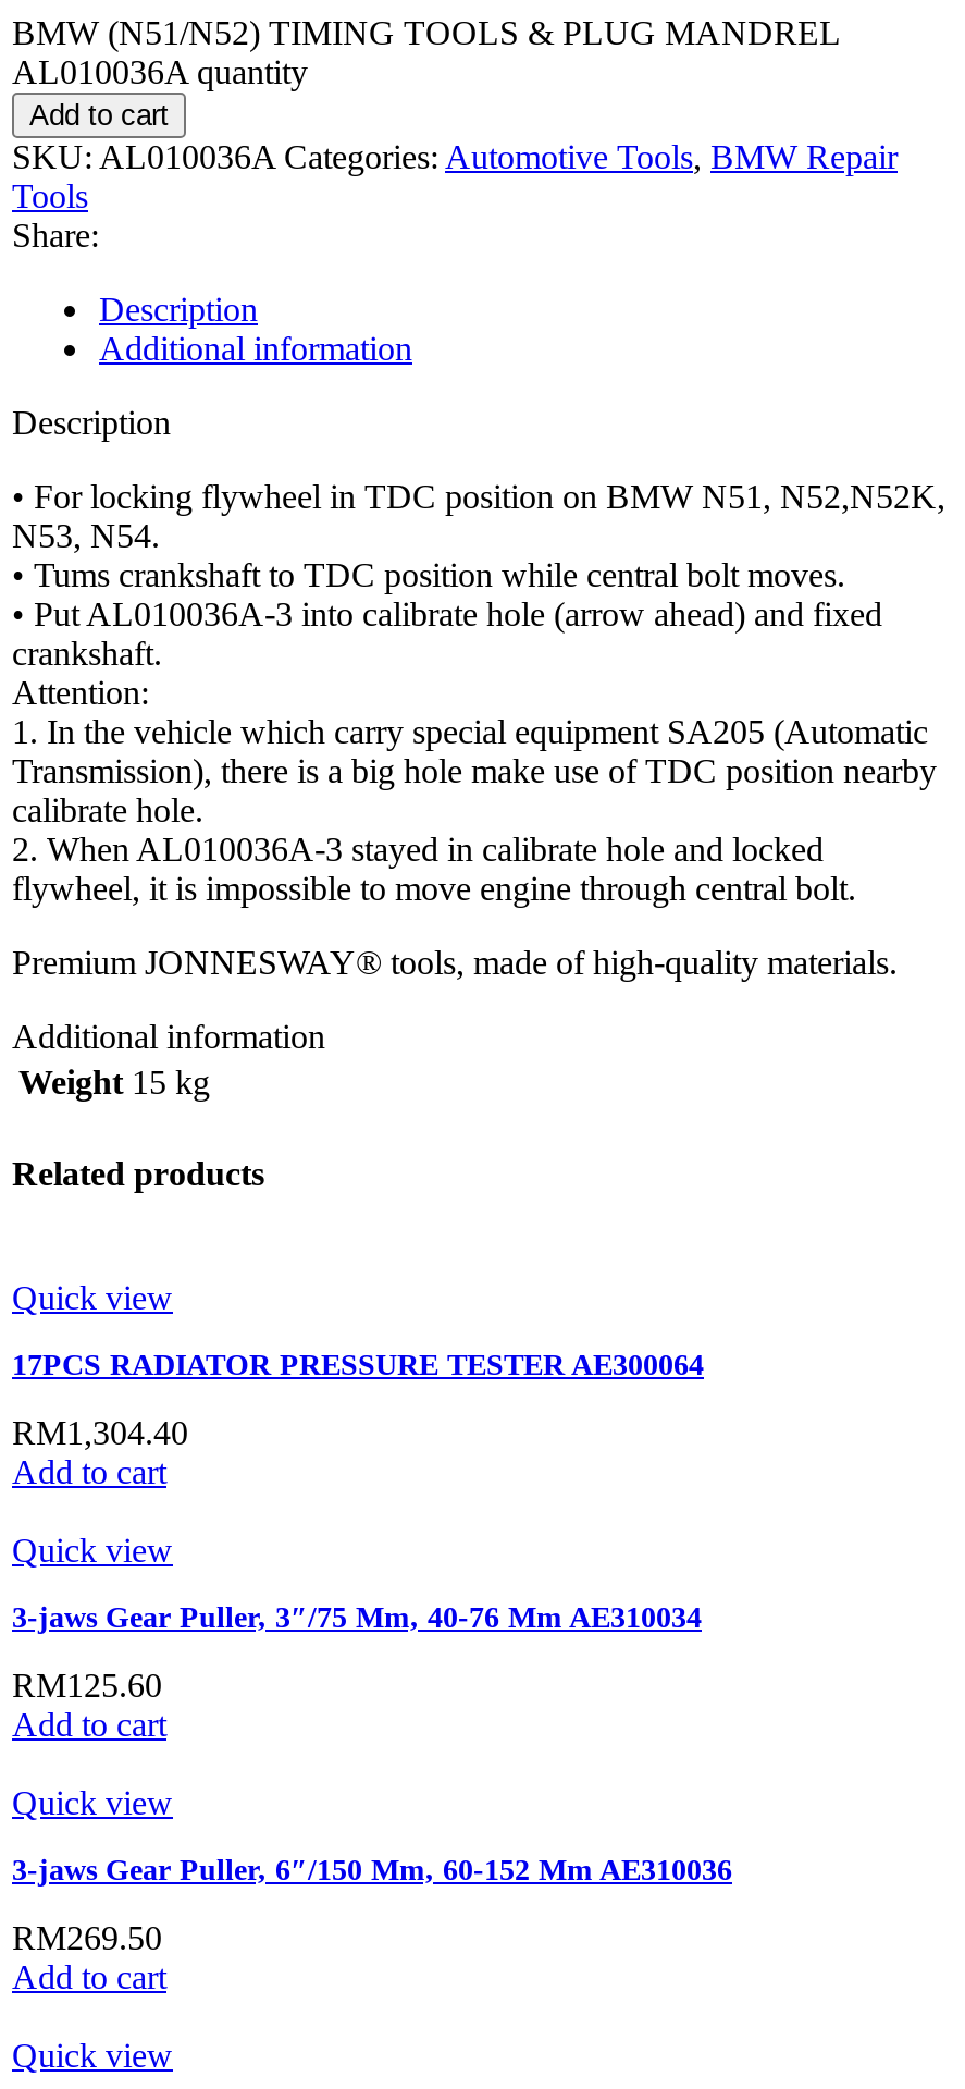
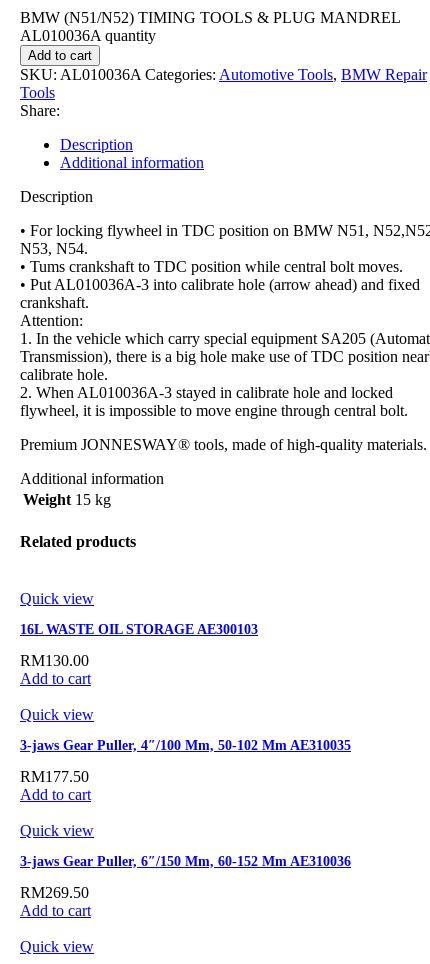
[12,1349,704,1381] 17PCS RADIATOR PRESSURE TESTER AE300064 -> [20,622,258,637] 16L WASTE OIL STORAGE AE300103
[12,1414,188,1451] RM1,304.40 -> [20,652,89,669] RM130.00
[12,1601,702,1634] 3-jaws Gear Puller, 3″/75 Mm, 40-76 Mm AE310034 -> [20,738,351,753] 3-jaws Gear Puller, 4″/100 Mm, 50-102 Mm AE310035
[12,1667,162,1704] RM125.60 -> [20,768,89,785] RM177.50

